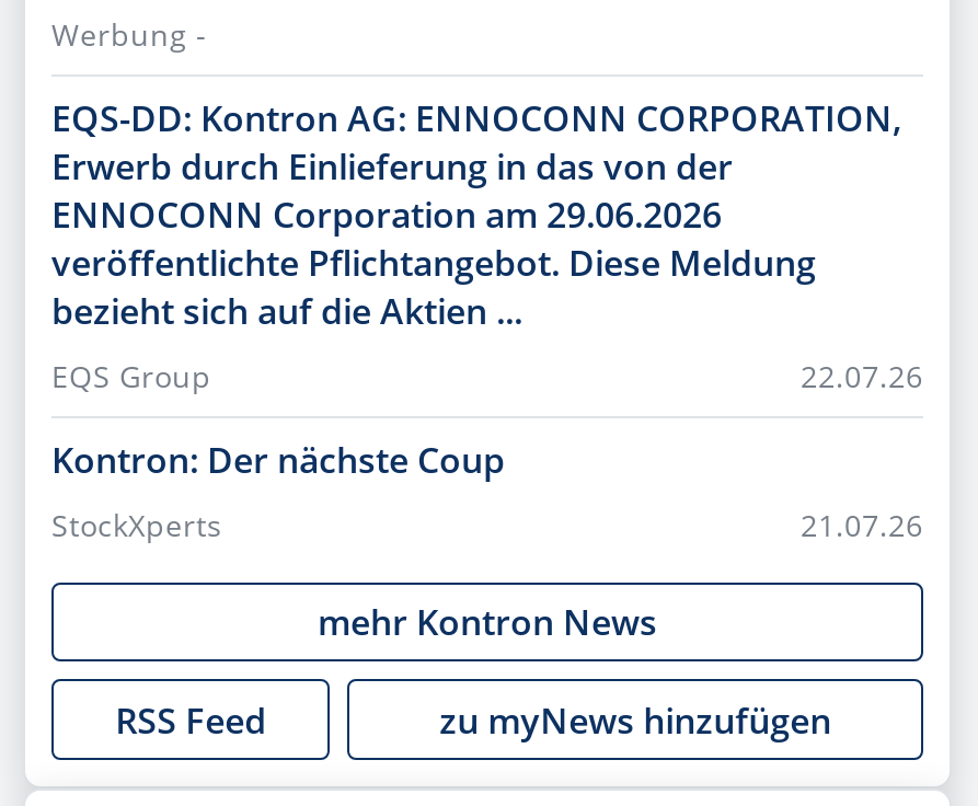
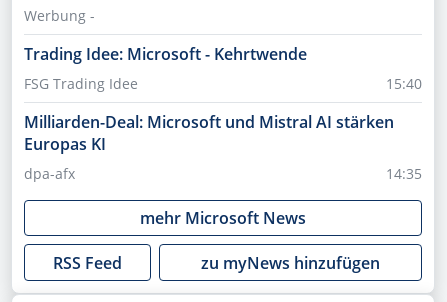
[51,94,901,334] EQS-DD: Kontron AG: ENNOCONN CORPORATION, | Erwerb durch Einlieferung in das von der | ENNOCONN Corporation am 29.06.2026 | veröffentlichte Pflichtangebot. Diese Meldung | bezieht sich auf die Aktien ... -> [24,43,307,65] Trading Idee: Microsoft - Kehrtwende
[51,354,923,396] 22.07.26 | EQS Group -> [24,74,422,93] 15:40 | FSG Trading Idee
[51,435,505,483] Kontron: Der nächste Coup -> [24,111,394,155] Milliarden-Deal: Microsoft und Mistral AI stärken | Europas KI
[51,503,923,545] 21.07.26 | StockXperts -> [24,164,422,183] 14:35 | dpa-afx
[318,598,657,646] mehr Kontron News -> [140,207,306,229] mehr Microsoft News

